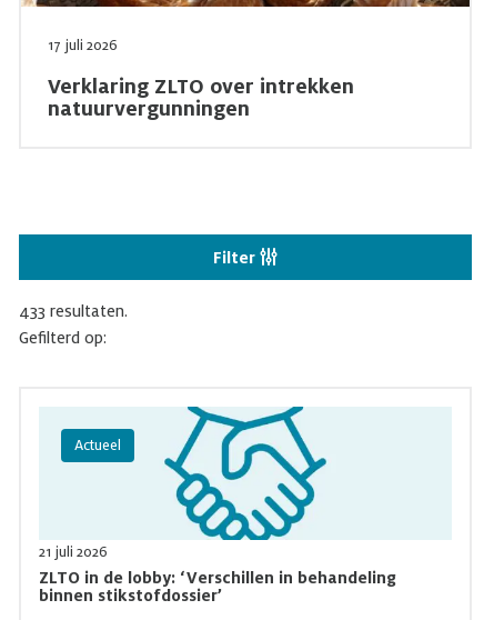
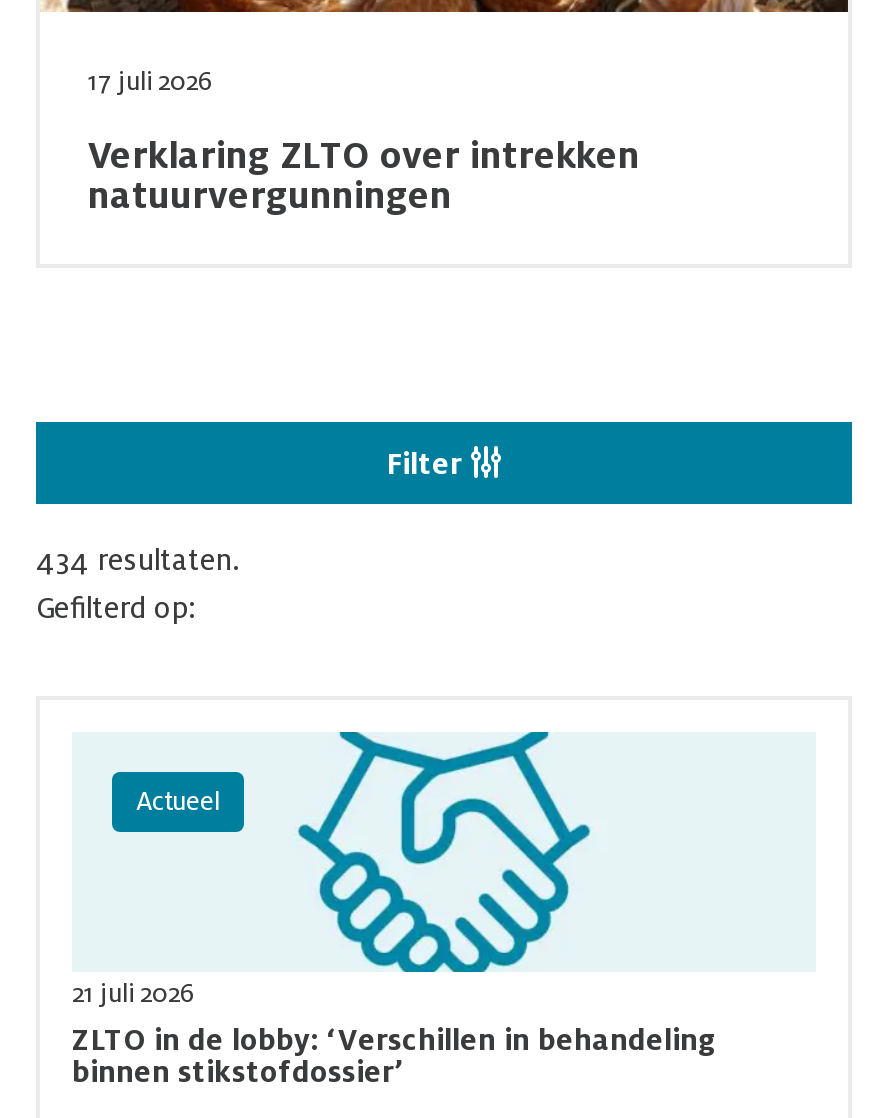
[19,302,128,320] 433 resultaten. -> [36,544,238,576] 434 resultaten.

